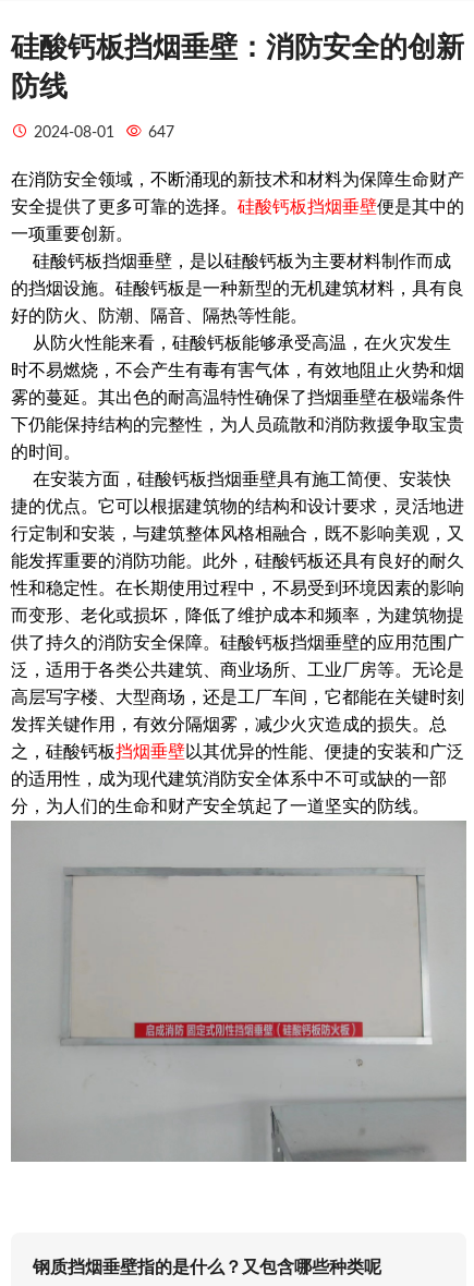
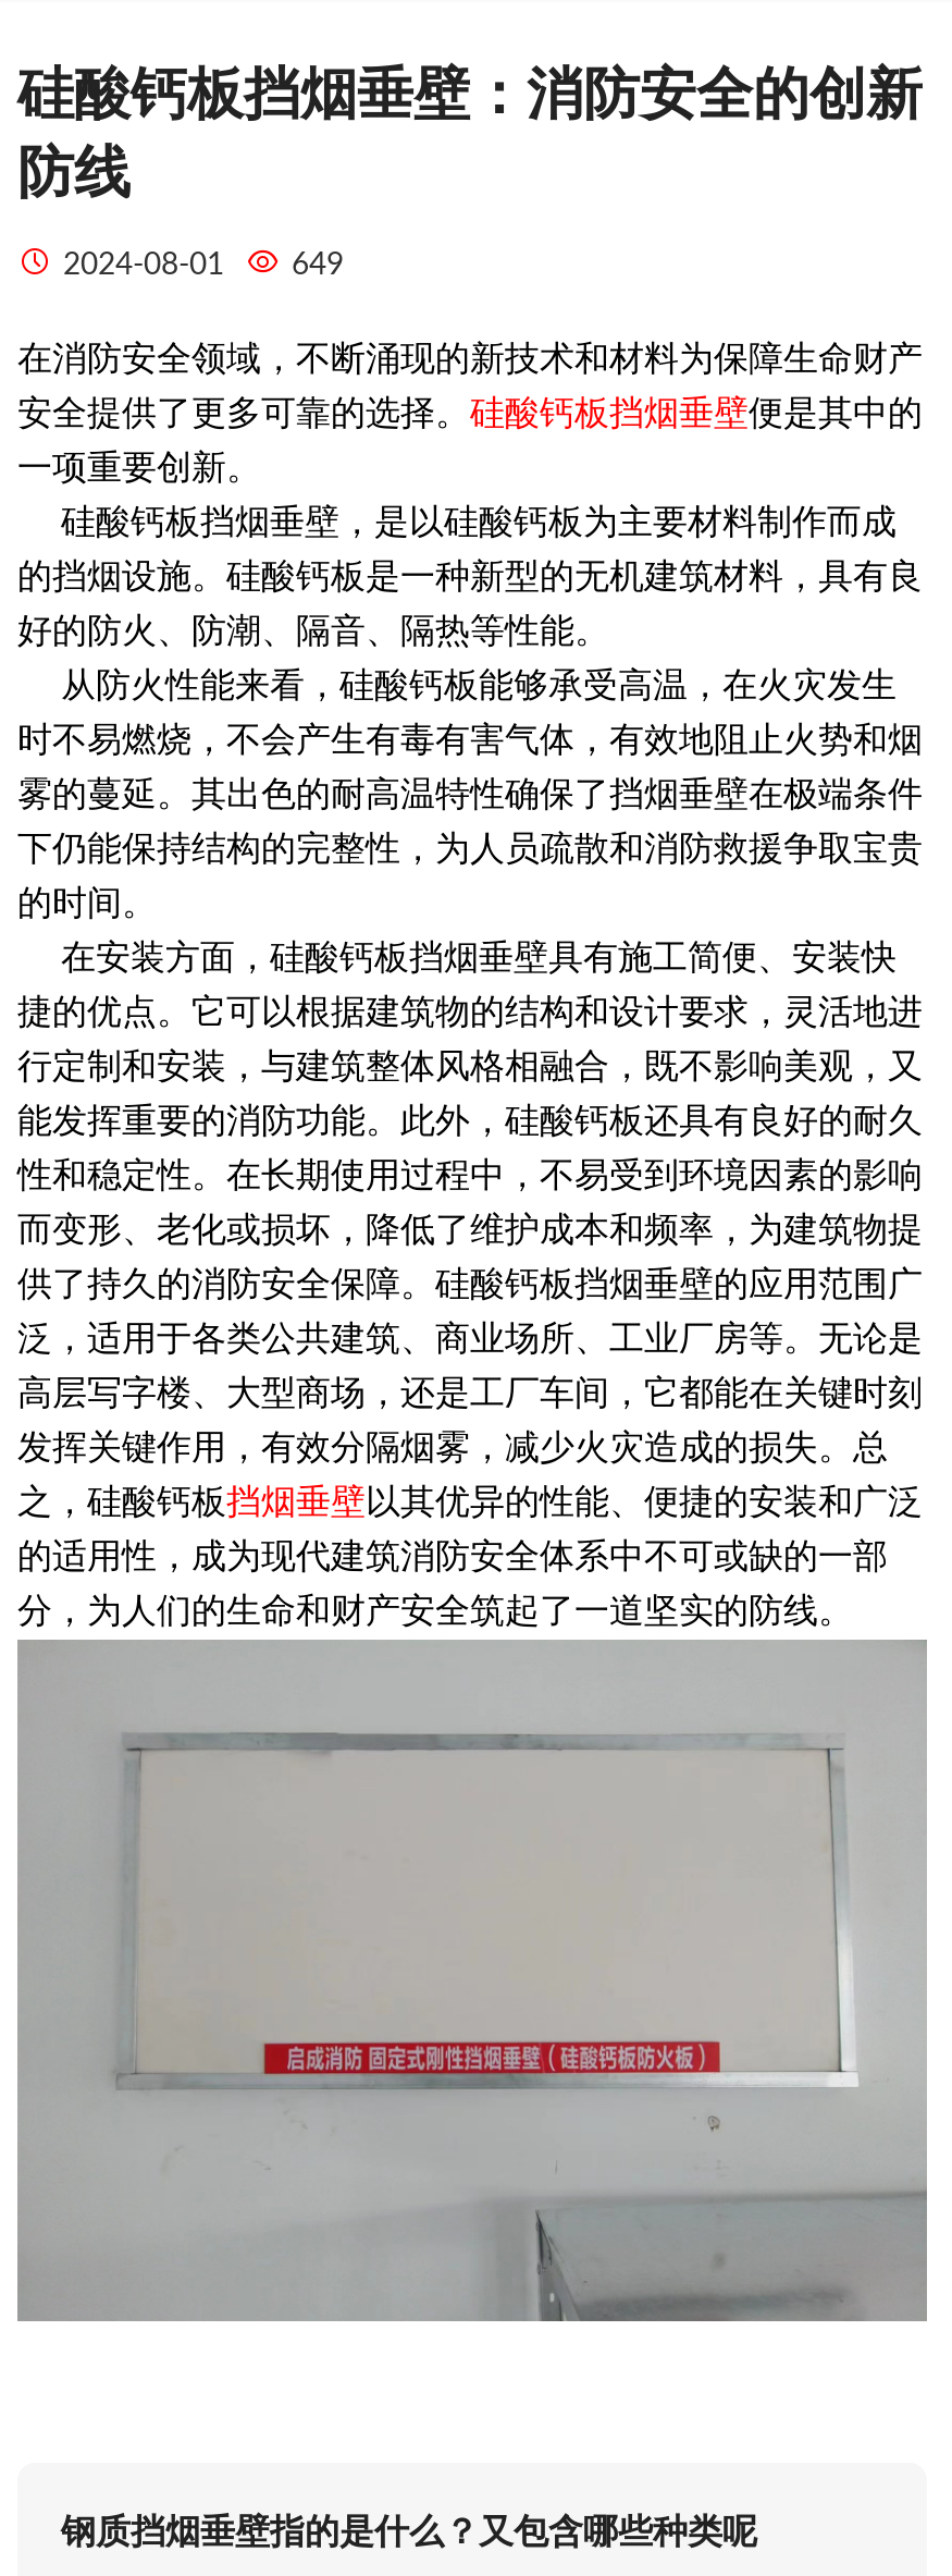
[148,125,174,140] 647 -> [292,249,344,280] 649

